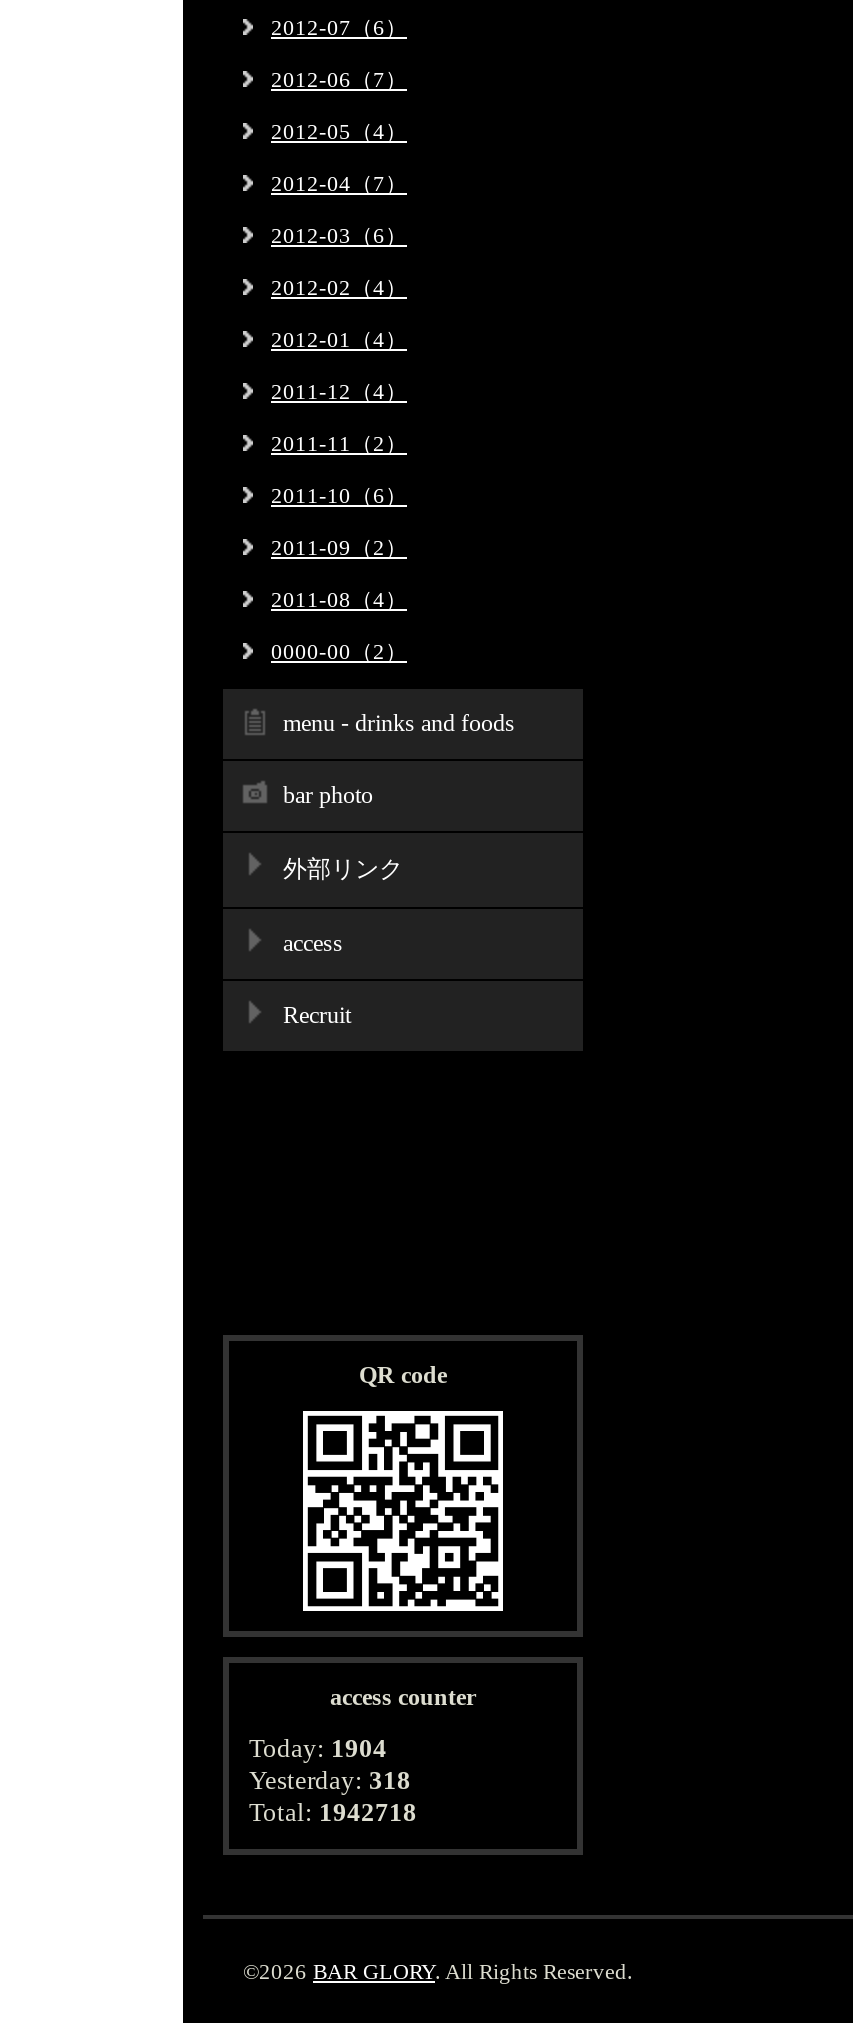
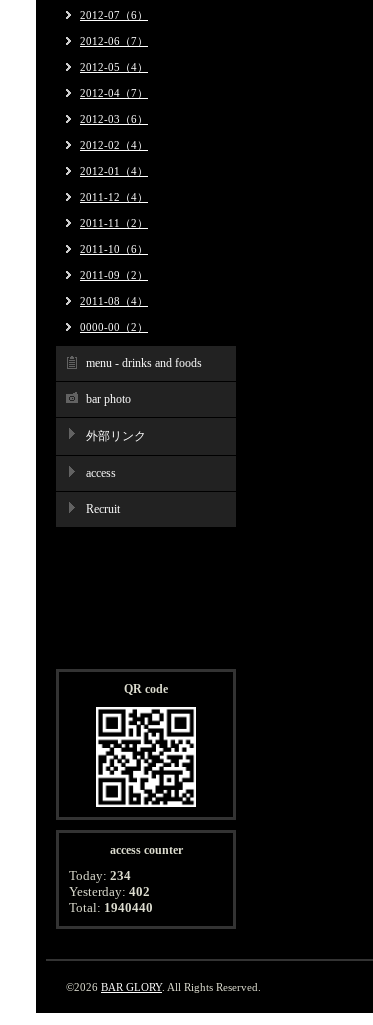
[249,1733,387,1763] Today: 1904 -> [69,868,131,883] Today: 234
[249,1765,411,1795] Yesterday: 318 -> [69,884,150,899] Yesterday: 402
[249,1797,417,1827] Total: 1942718 -> [69,900,153,915] Total: 1940440

